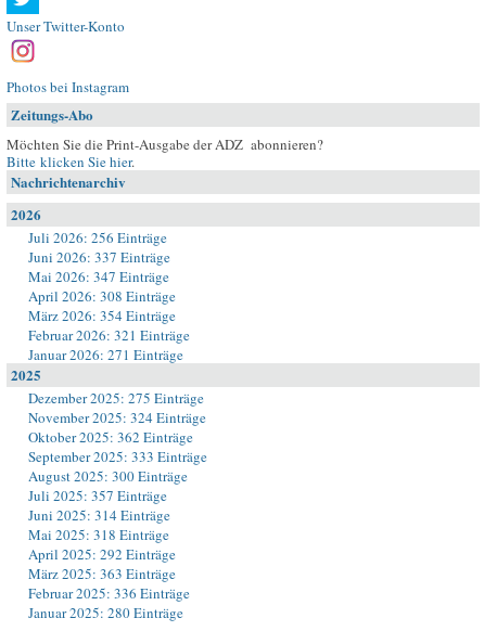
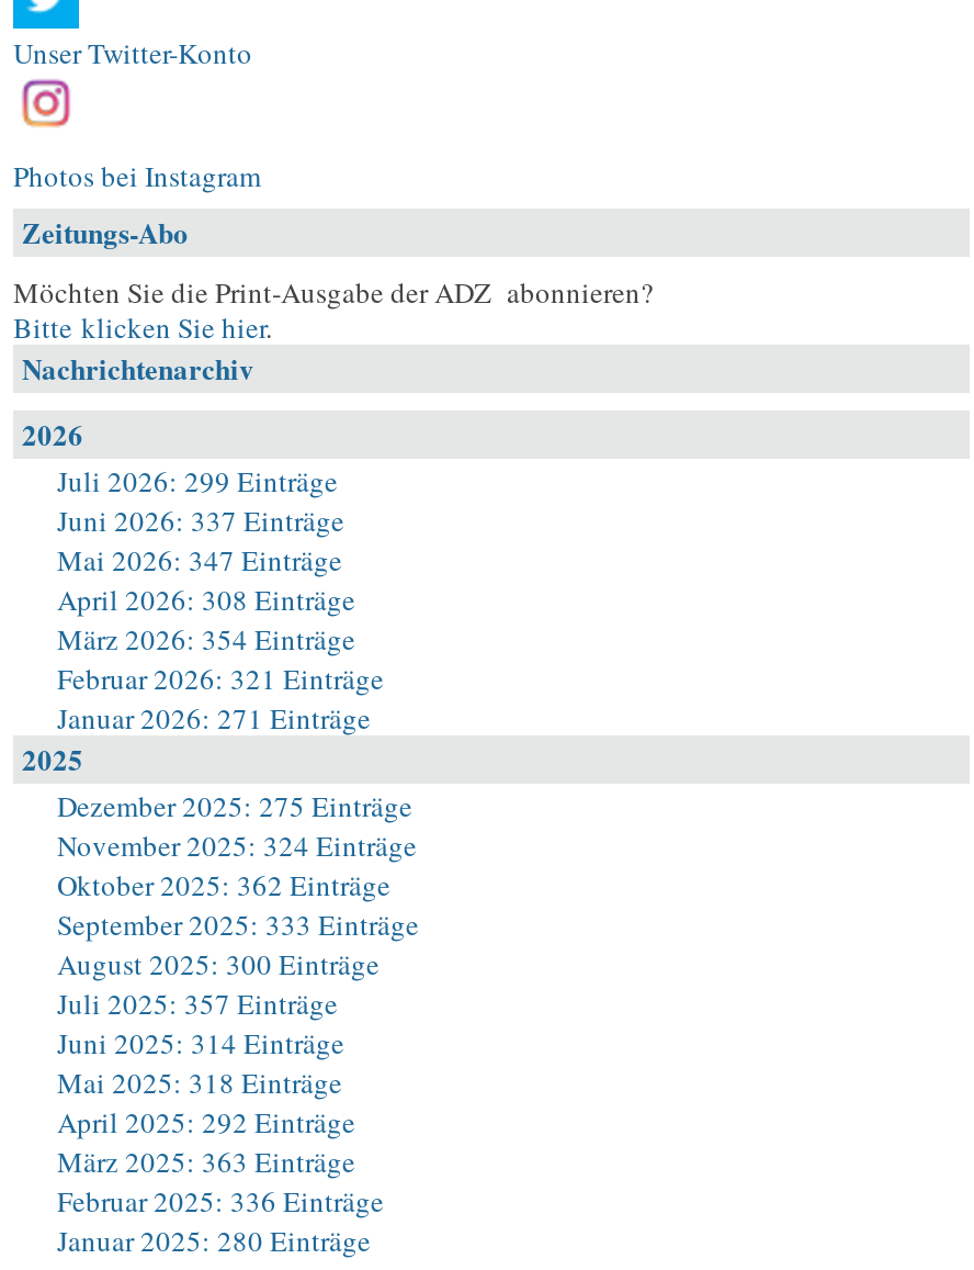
[28,228,167,247] Juli 2026: 256 Einträge -> [57,461,338,501] Juli 2026: 299 Einträge

